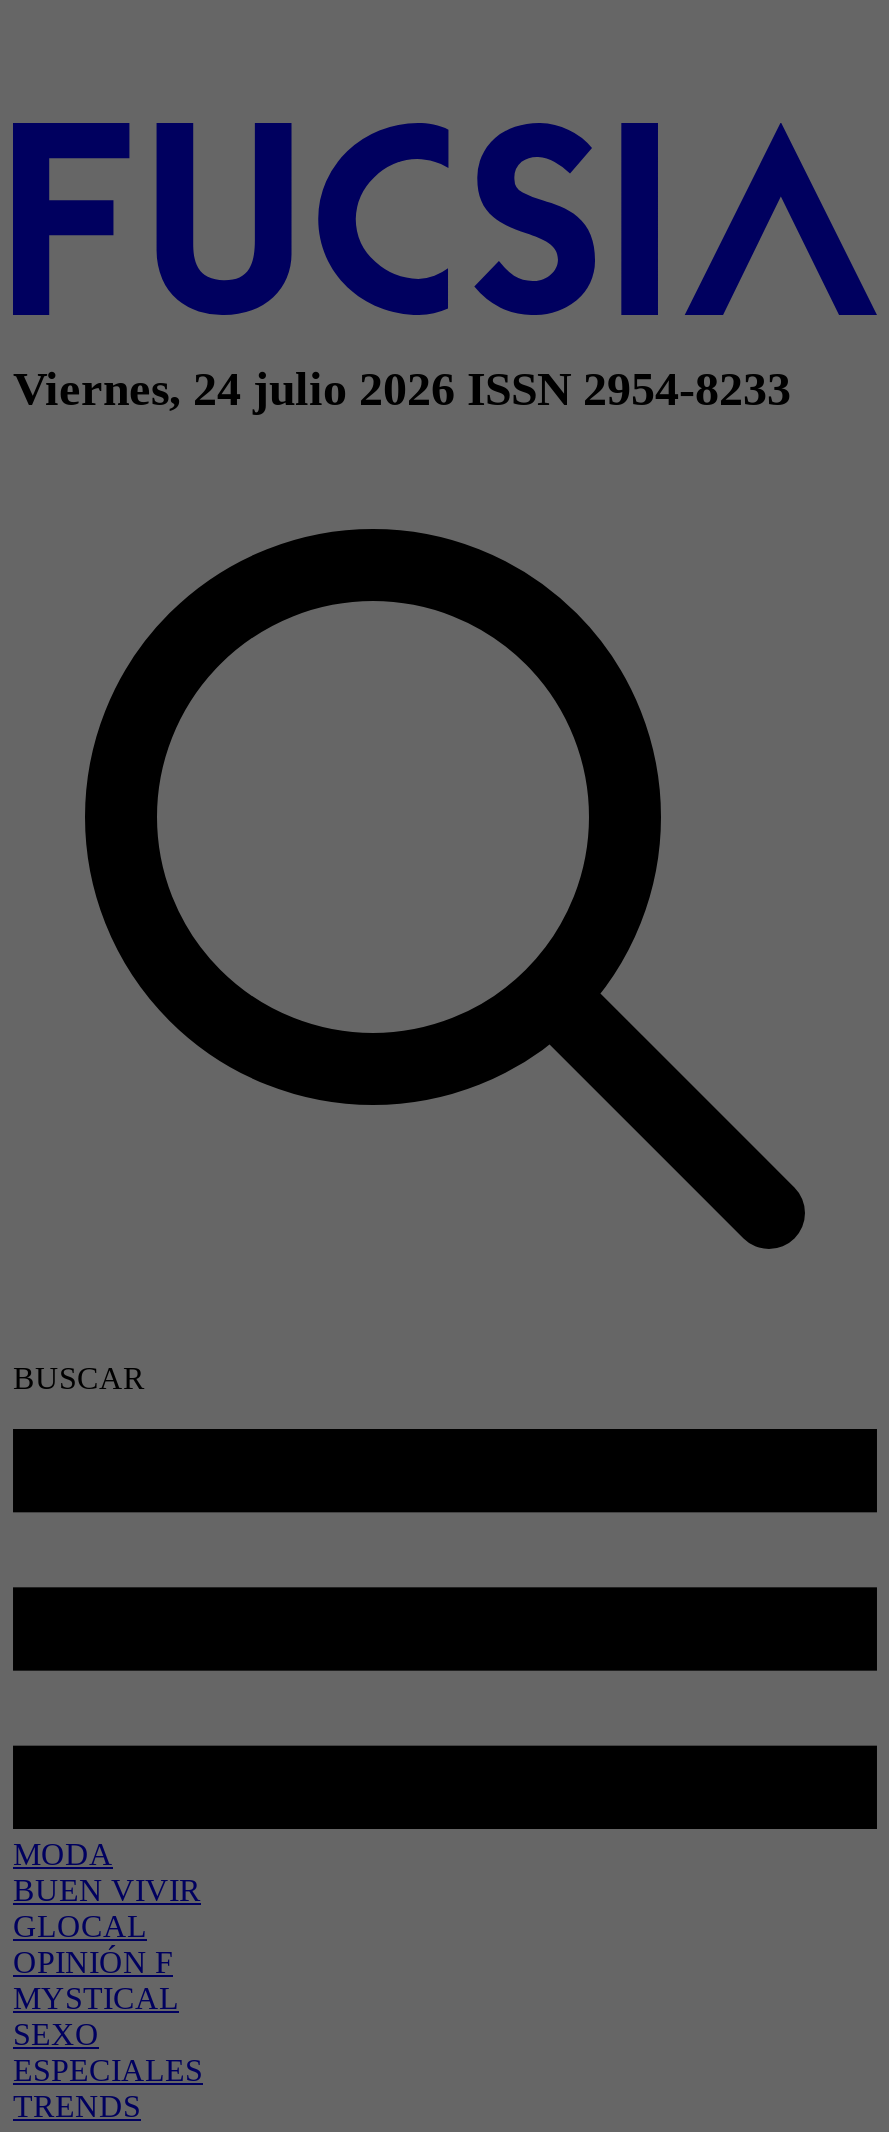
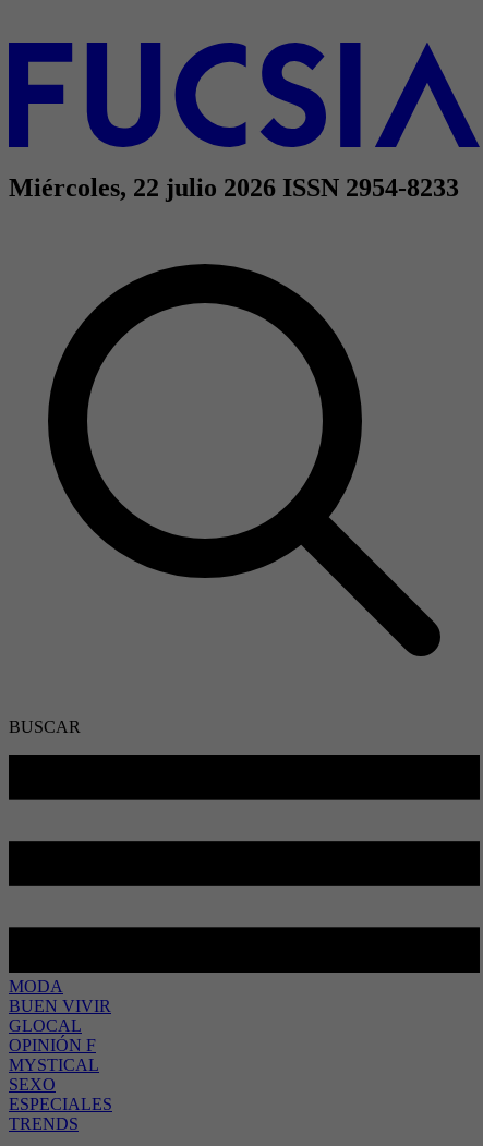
[13,364,791,416] Viernes, 24 julio 2026 ISSN 2954-8233 -> [9,174,459,202] Miércoles, 22 julio 2026 ISSN 2954-8233

